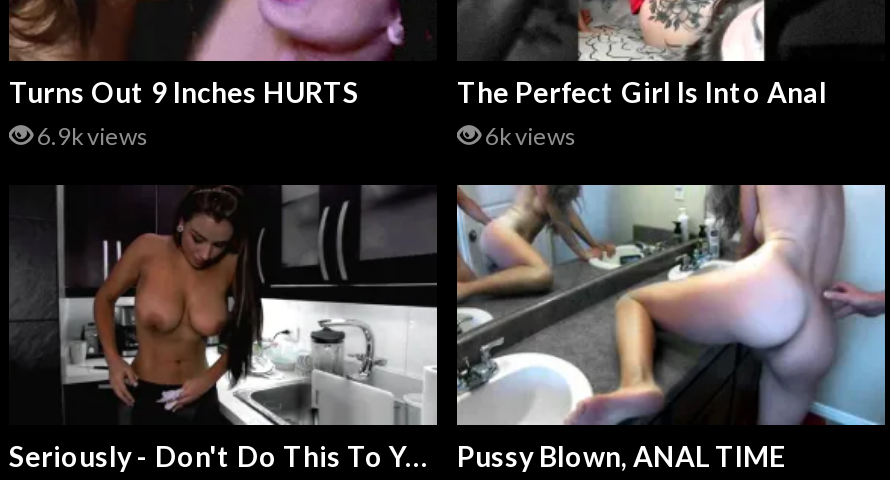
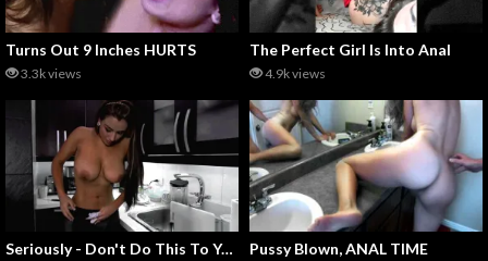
[33,121,149,151] 6.9k views -> [19,66,82,82] 3.3k views
[481,121,577,151] 6k views -> [263,66,326,82] 4.9k views

